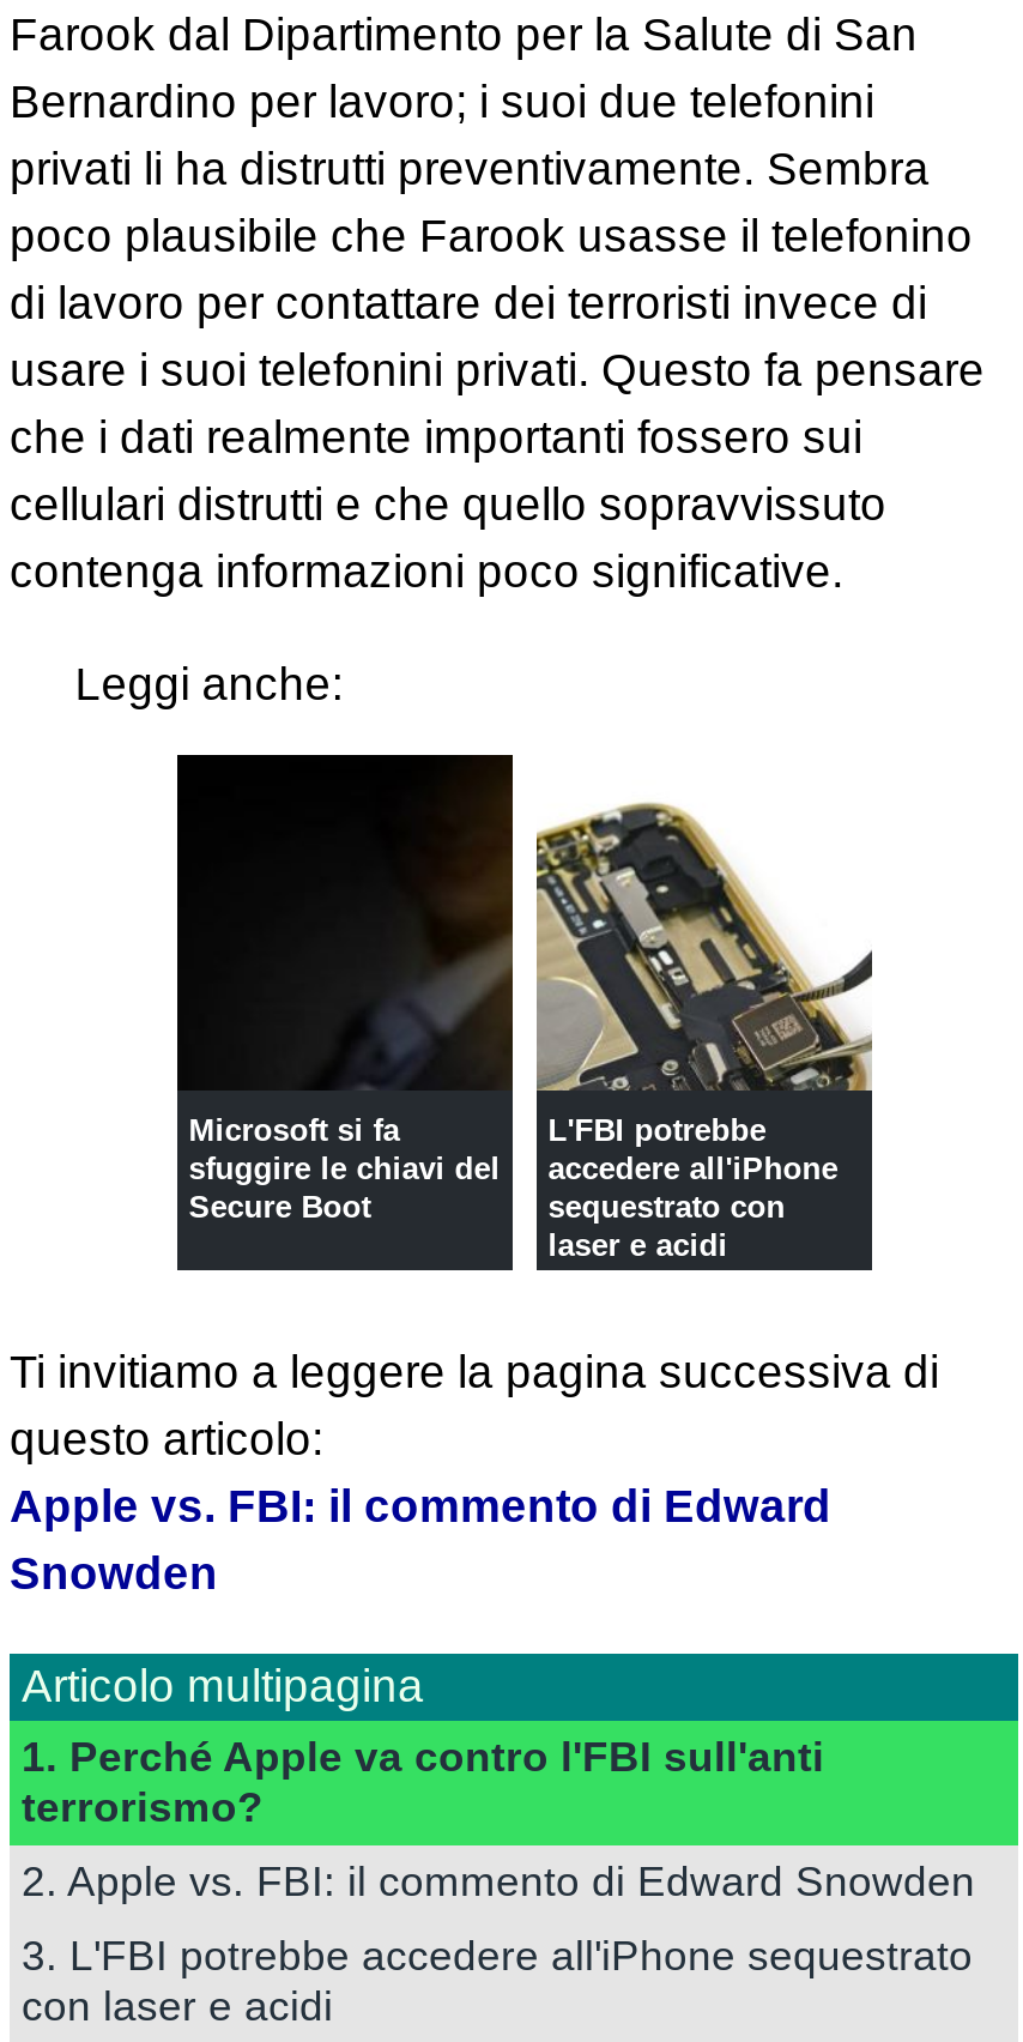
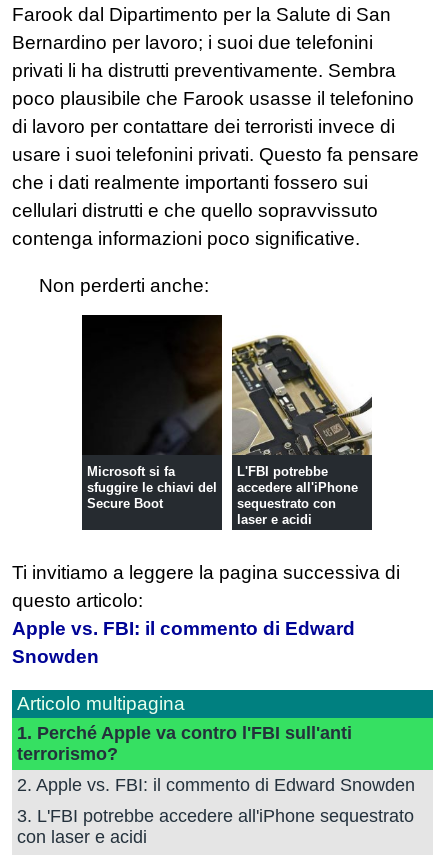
[75,659,343,710] Leggi anche: -> [39,275,209,296] Non perderti anche:

